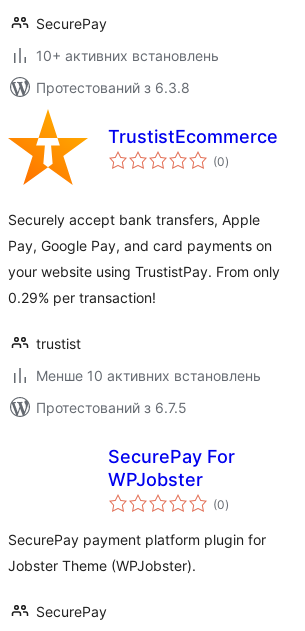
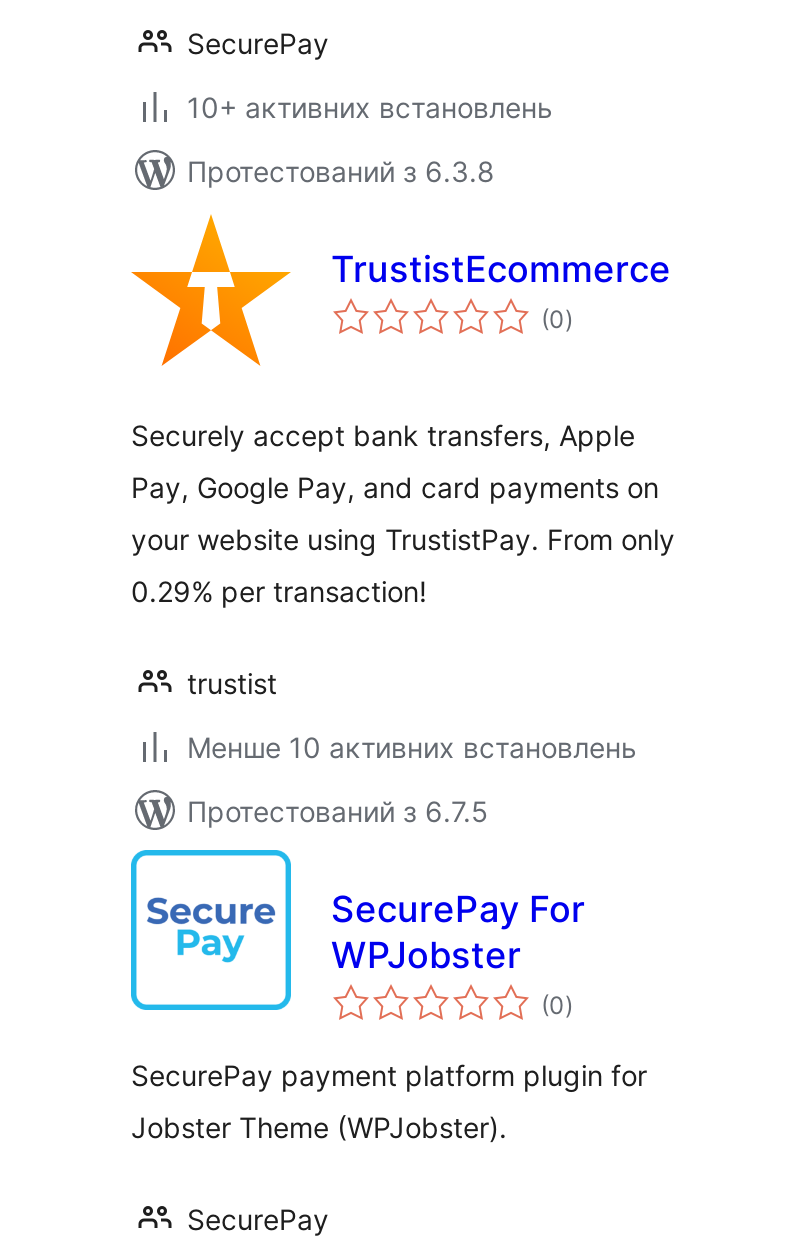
none -> [129,848,293,1012] [image]

